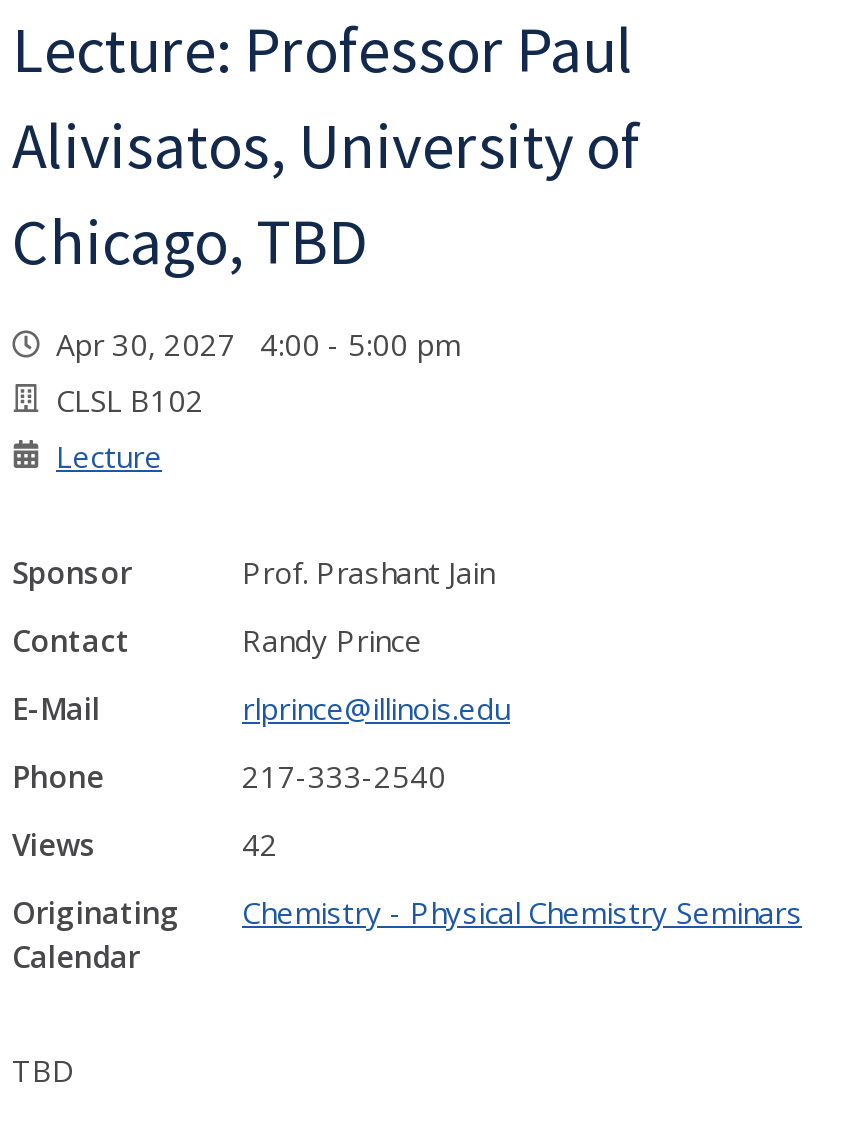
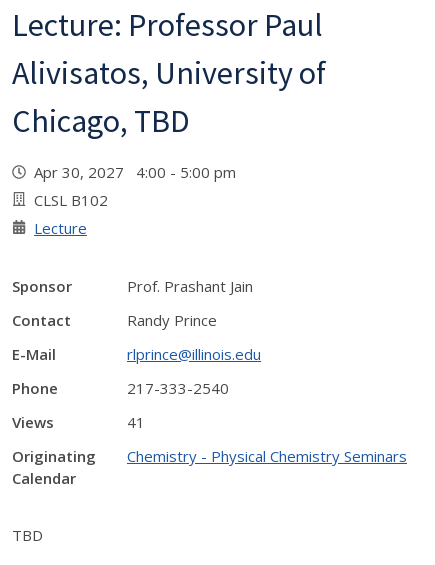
[242,824,278,864] 42 -> [127,412,145,432] 41

